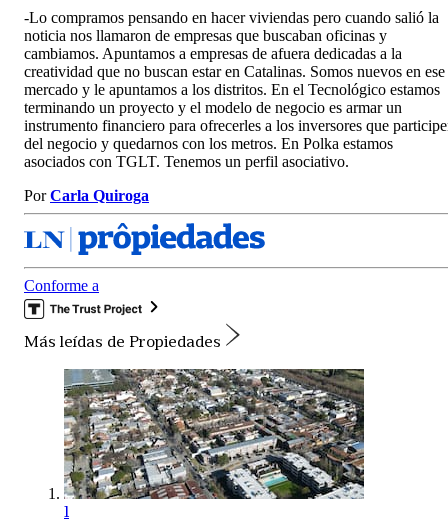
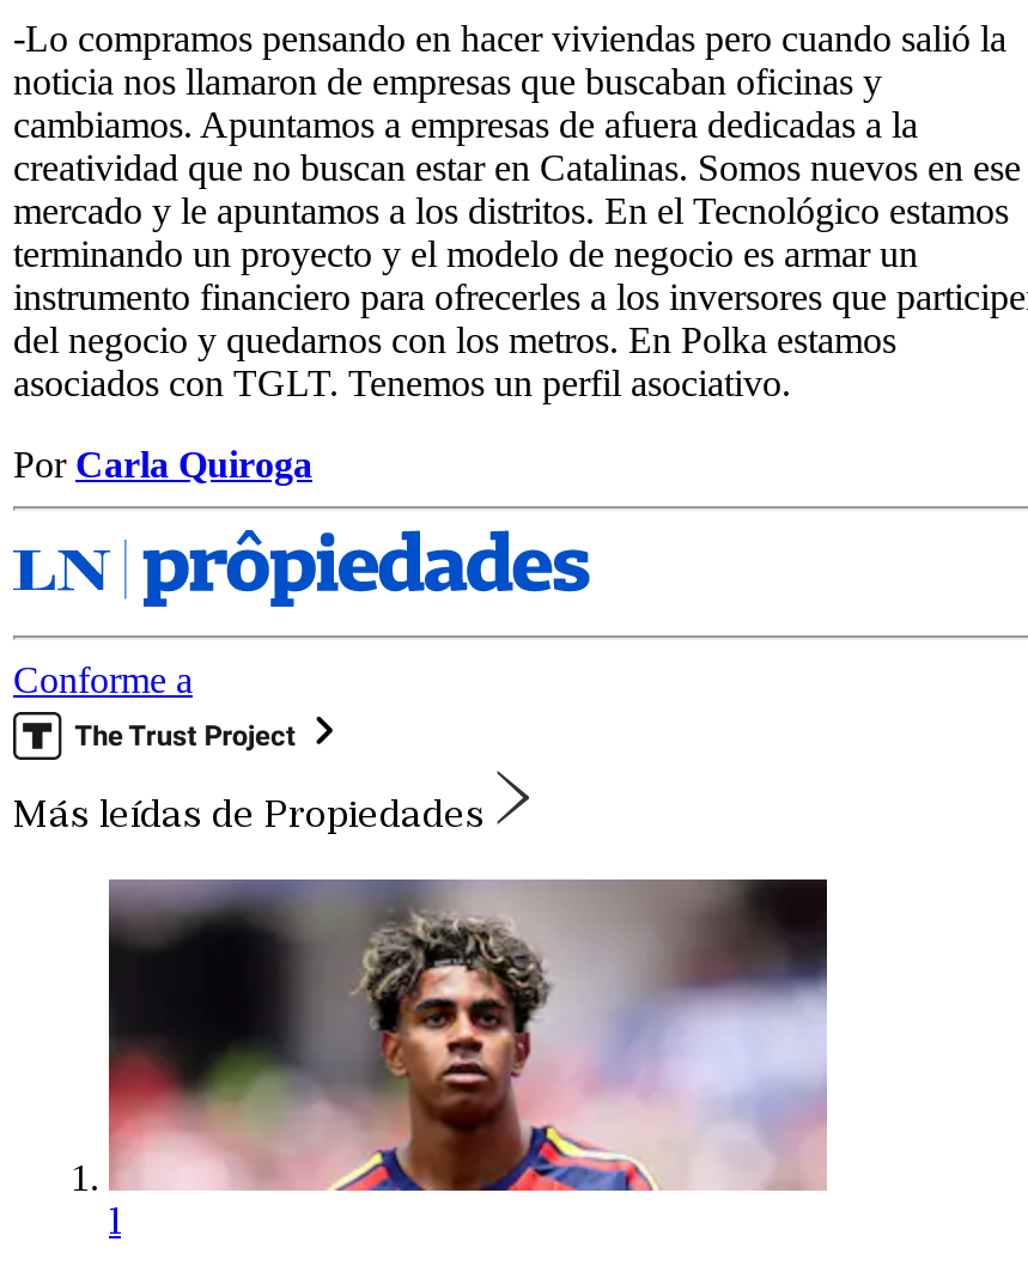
[63,368,365,500] [image] -> [107,879,829,1193] [image]

